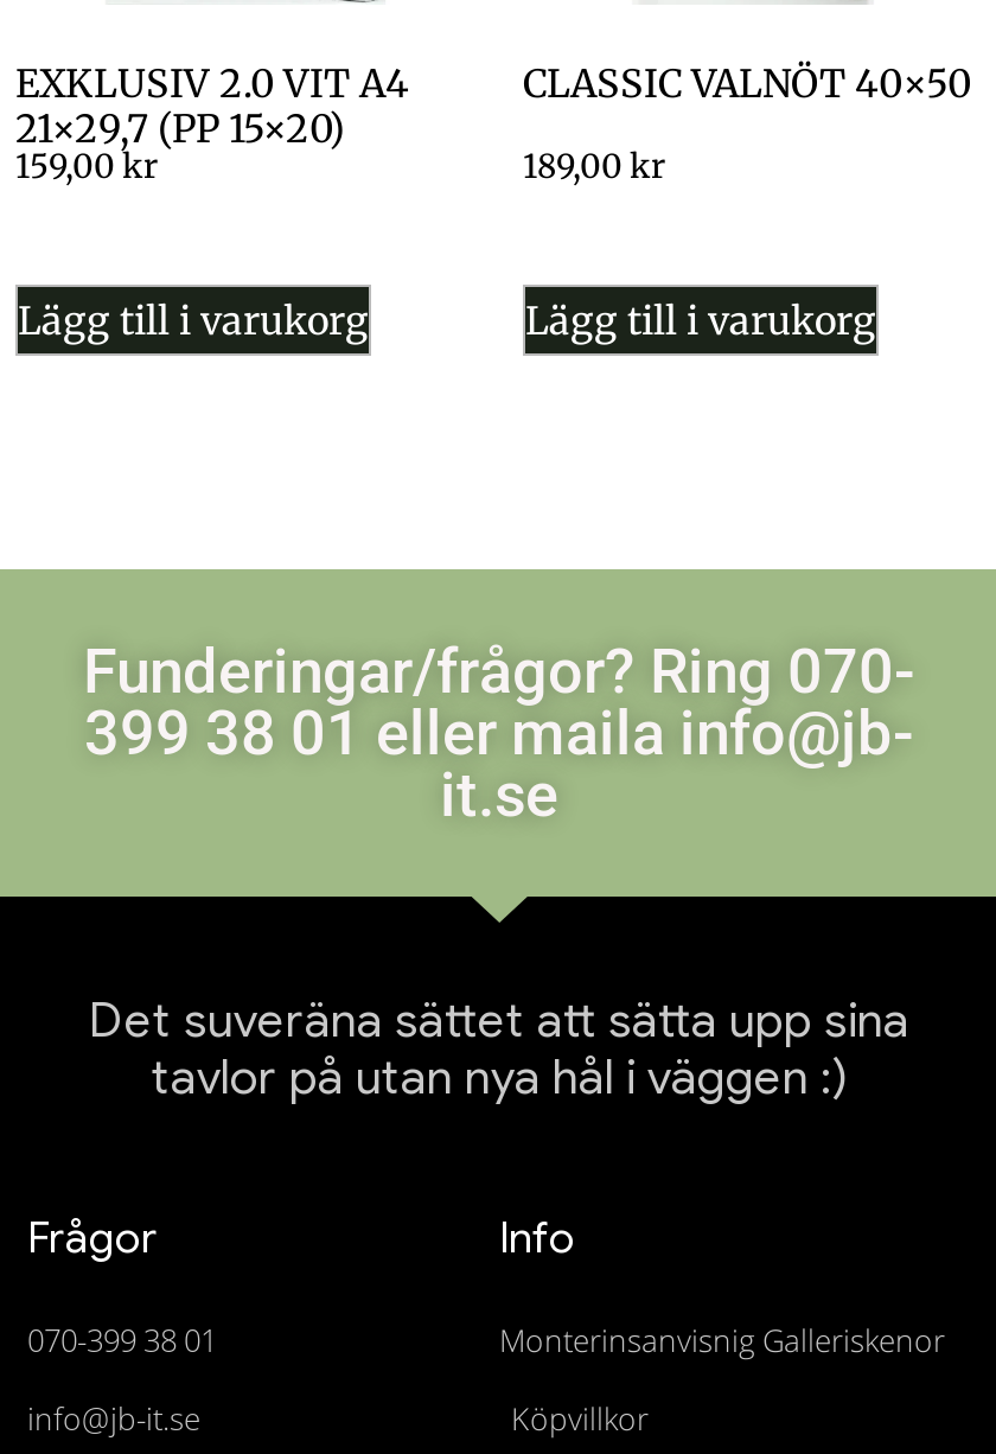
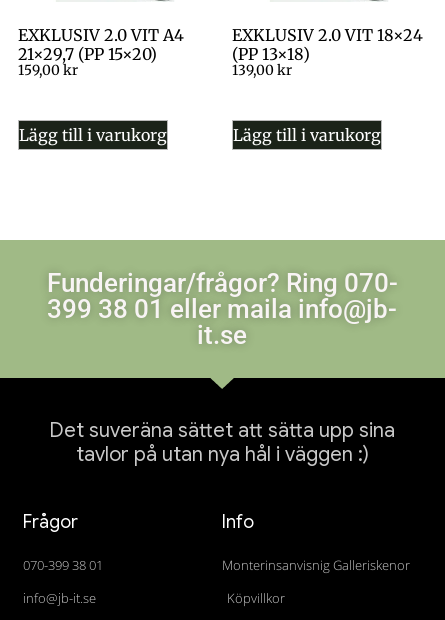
[523,59,971,187] CLASSIC VALNÖT 40×50 | 189,00 kr -> [232,25,423,79] EXKLUSIV 2.0 VIT 18×24 | (PP 13×18) | 139,00 kr

